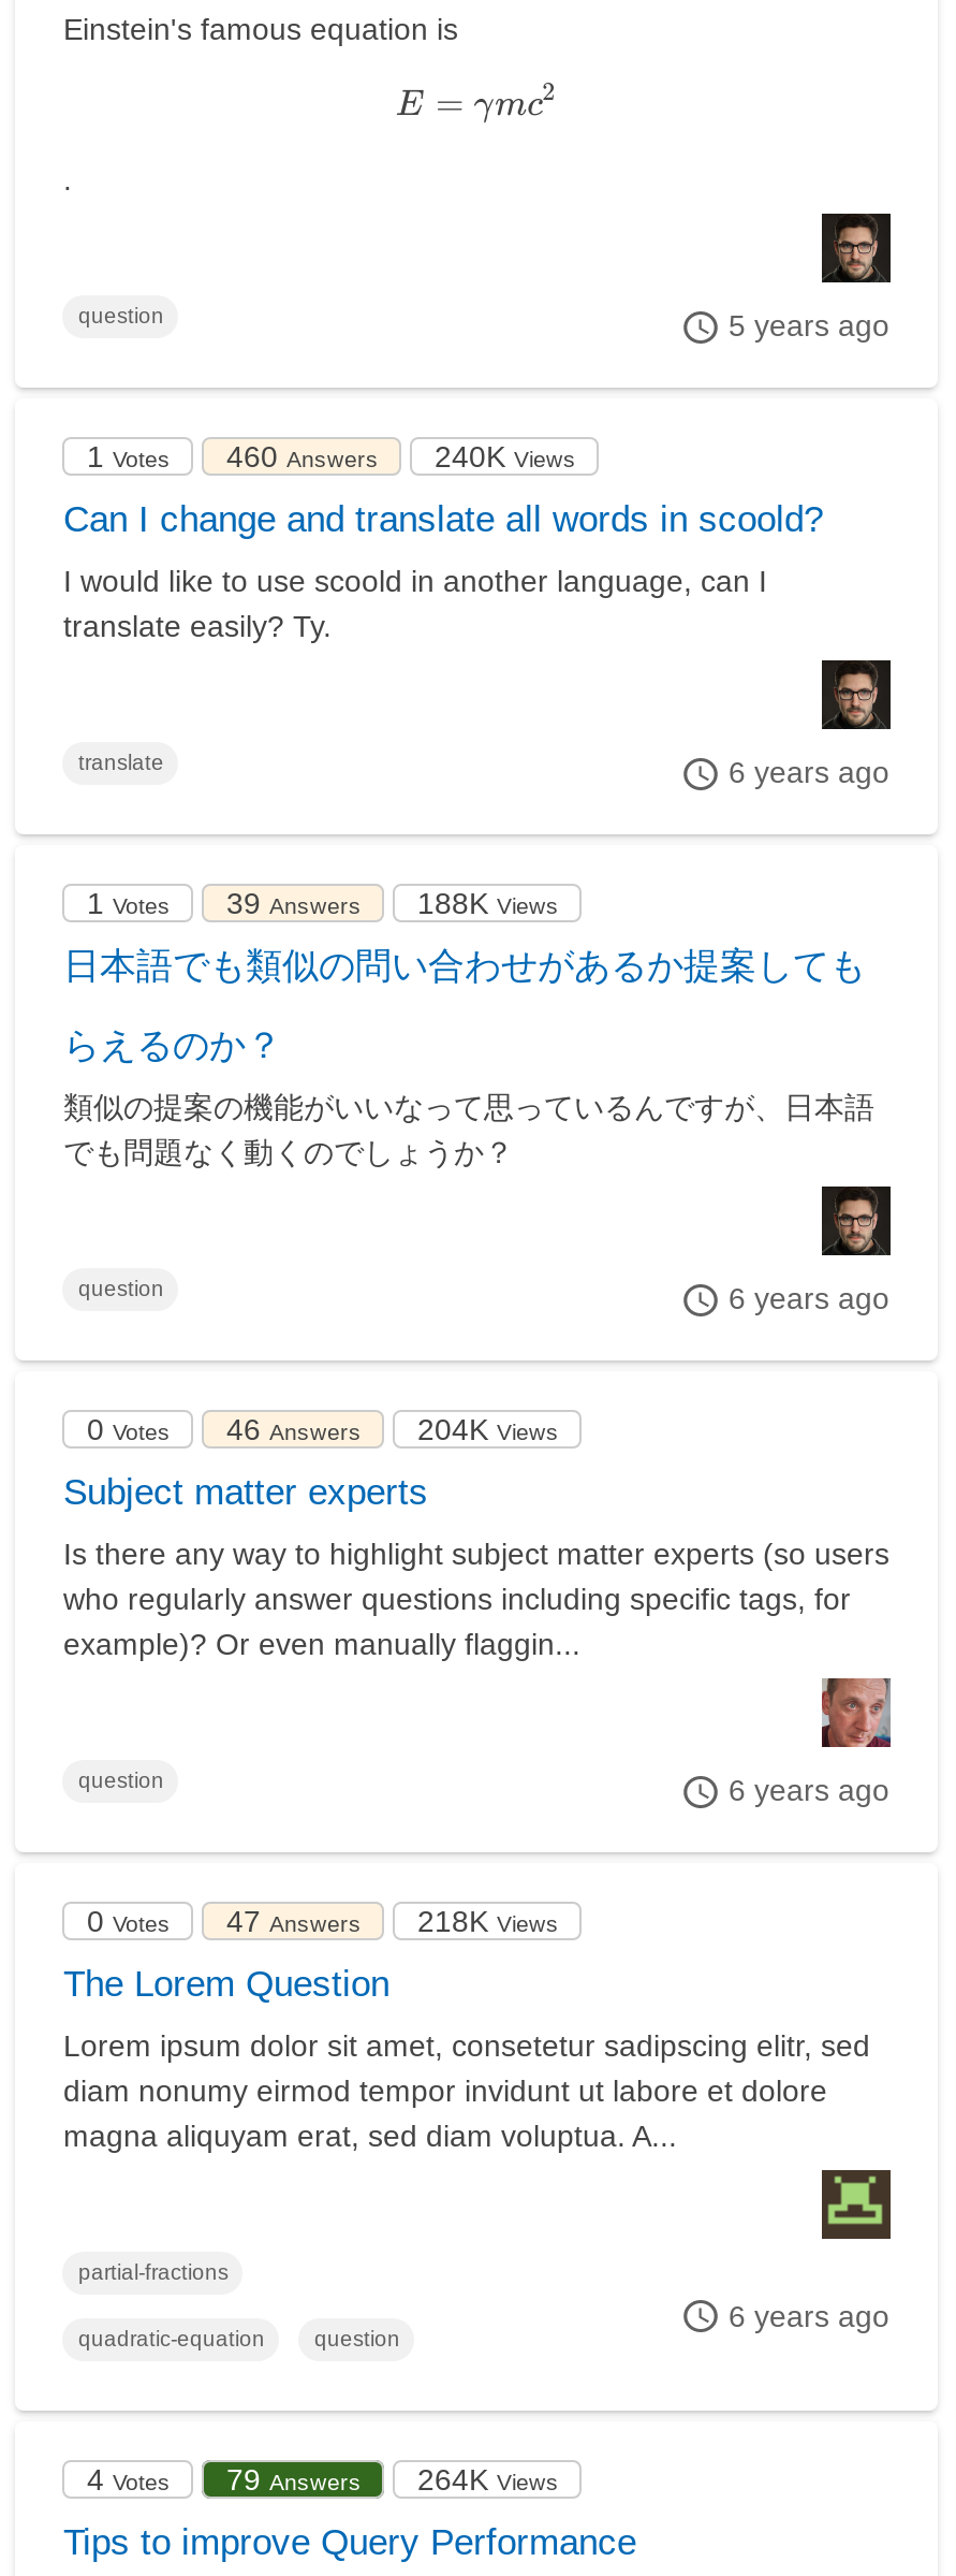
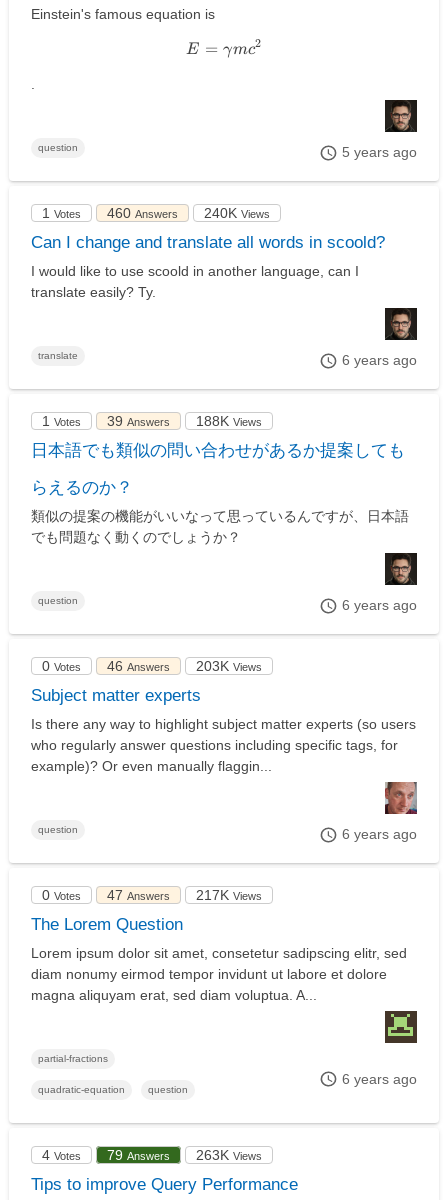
[417,1411,559,1445] 204K Views -> [196,657,262,673] 203K Views
[417,1903,559,1937] 218K Views -> [196,886,262,902] 217K Views
[87,2461,559,2495] 4 Votes 79Answers 264K Views -> [42,1146,262,1162] 4 Votes 79Answers 263K Views

